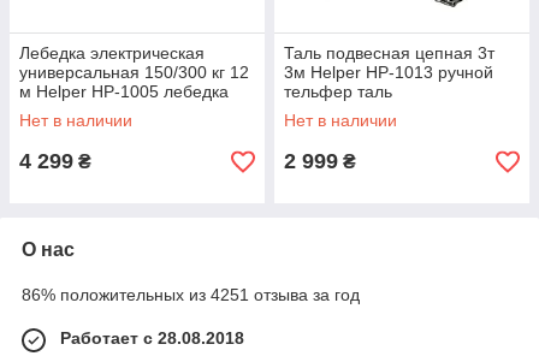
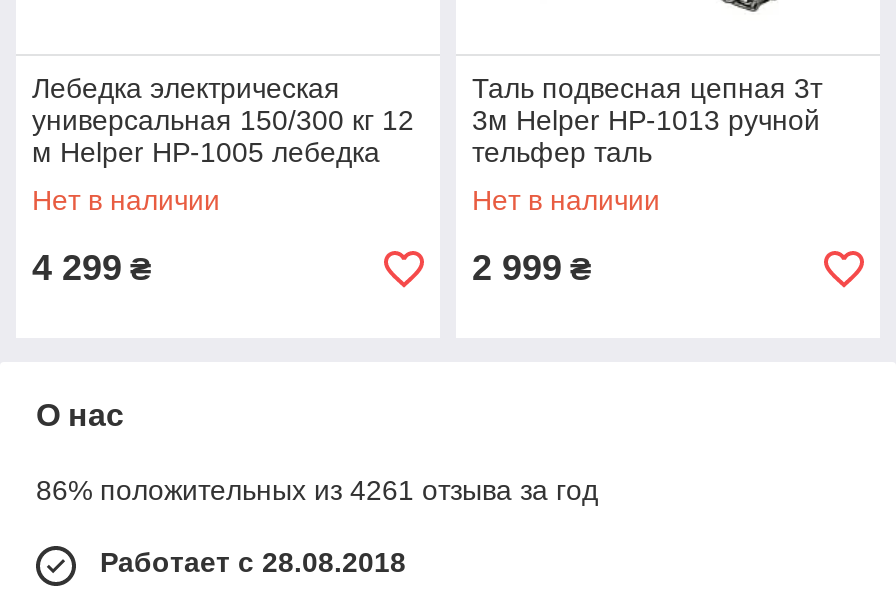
[22,285,360,304] 86% положительных из 4251 отзыва за год -> [36,474,598,506] 86% положительных из 4261 отзыва за год

